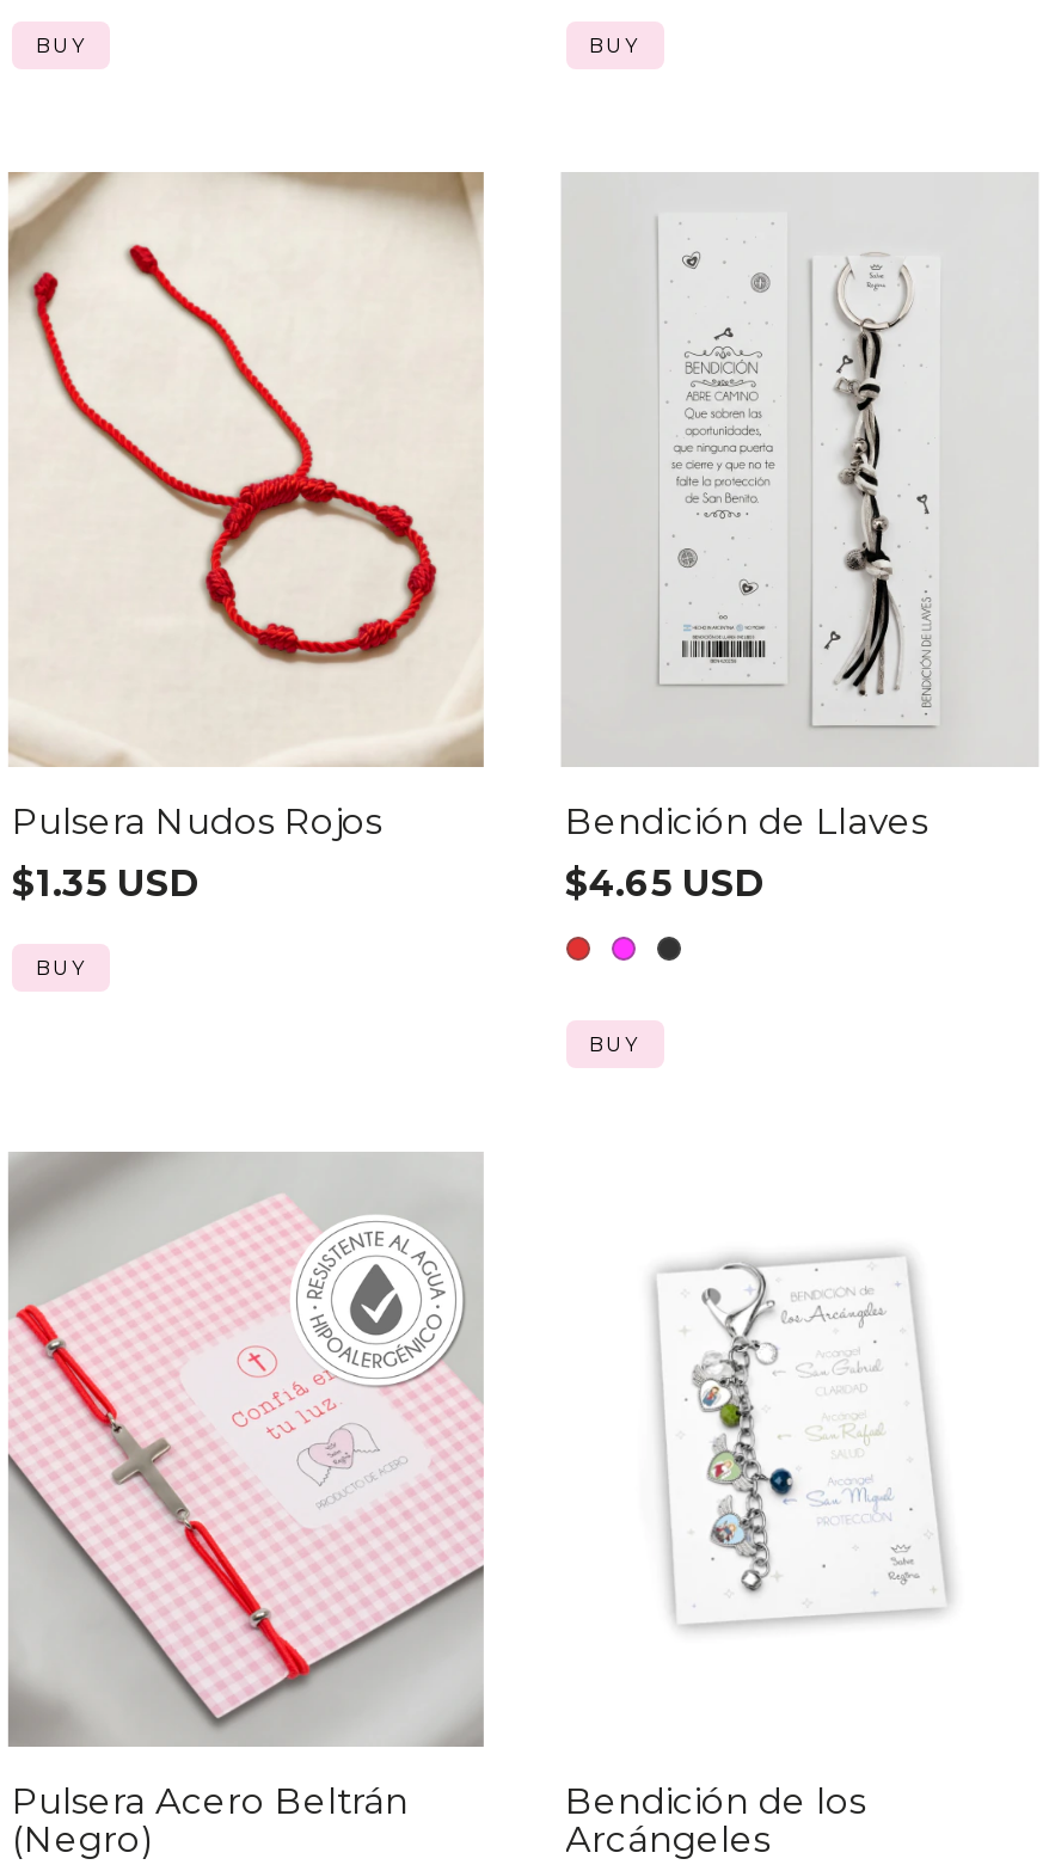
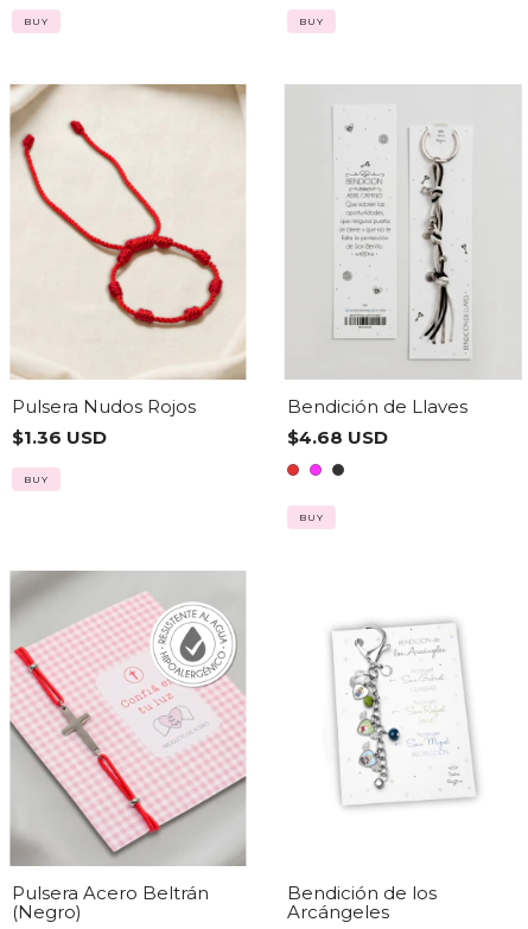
[12,860,198,905] $1.35 USD -> [12,426,107,448] $1.36 USD
[565,860,763,905] $4.65 USD -> [287,426,387,448] $4.68 USD

